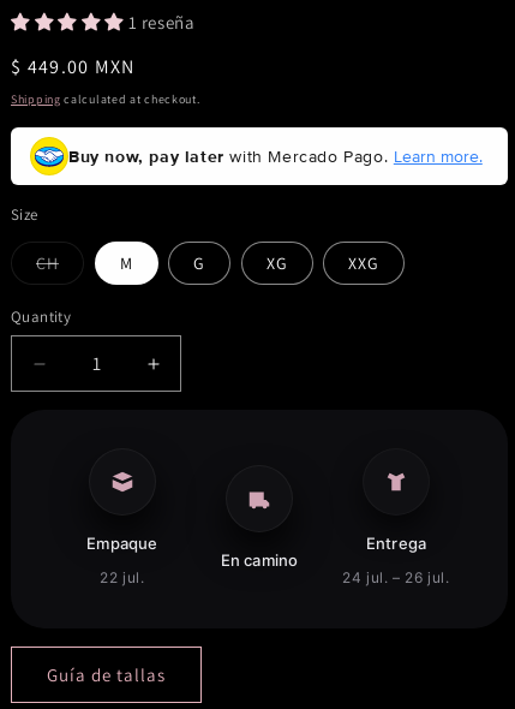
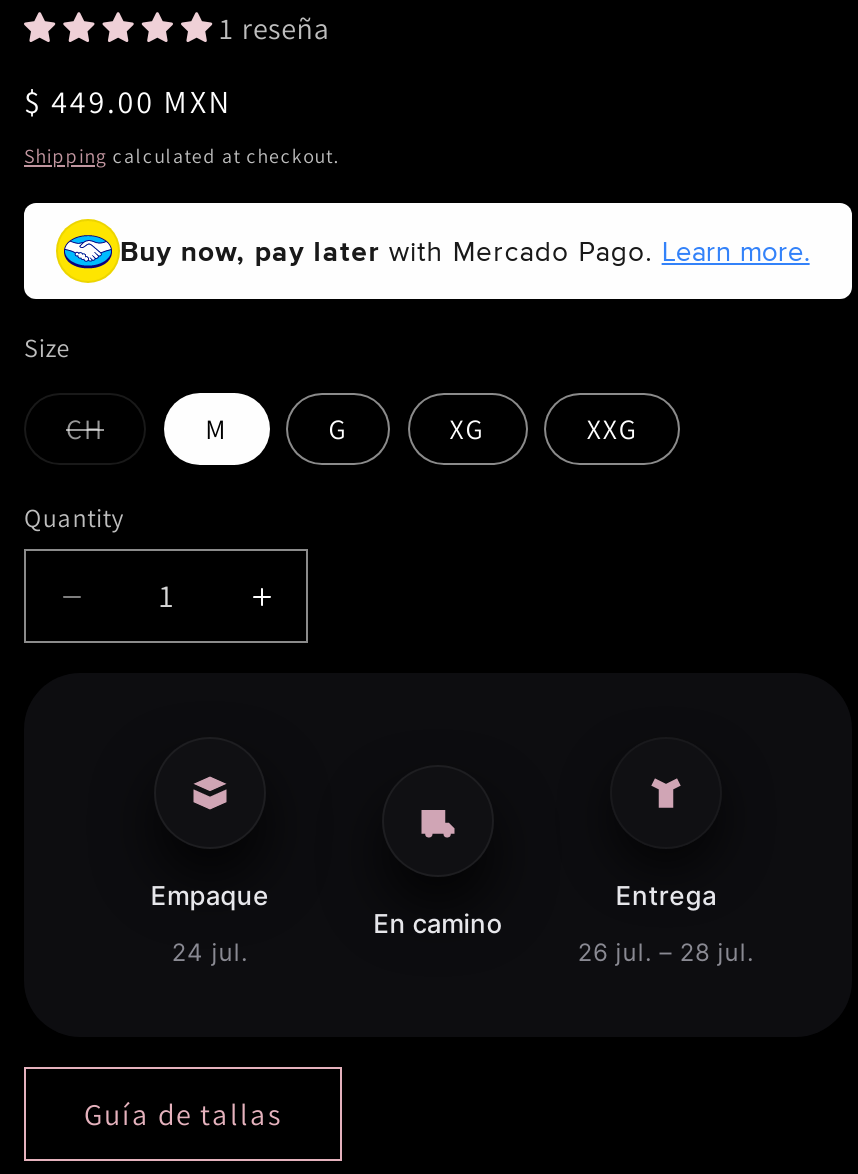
[100,569,145,587] 22 jul. -> [172,938,248,968] 24 jul.
[343,569,450,587] 24 jul. – 26 jul. -> [578,938,754,968] 26 jul. – 28 jul.

